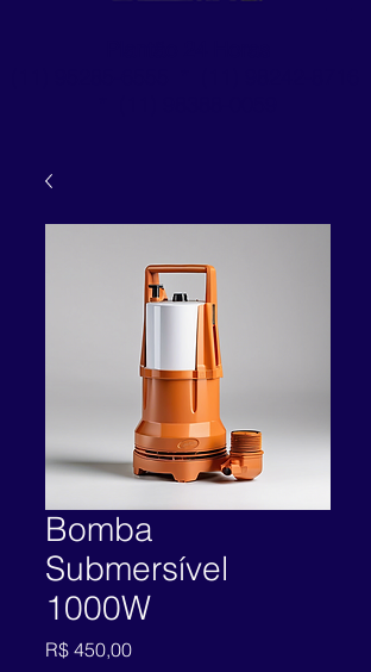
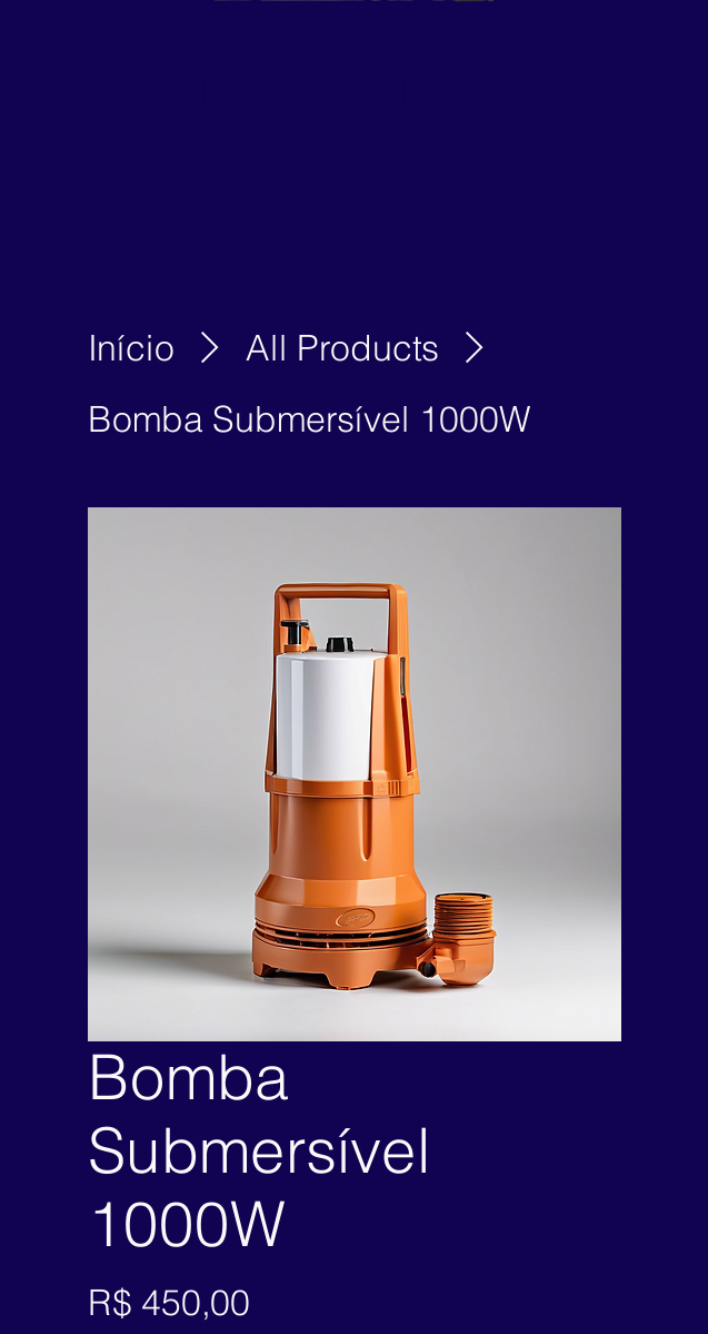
none -> [88,325,530,441] Início | All Products | Bomba Submersível 1000W

